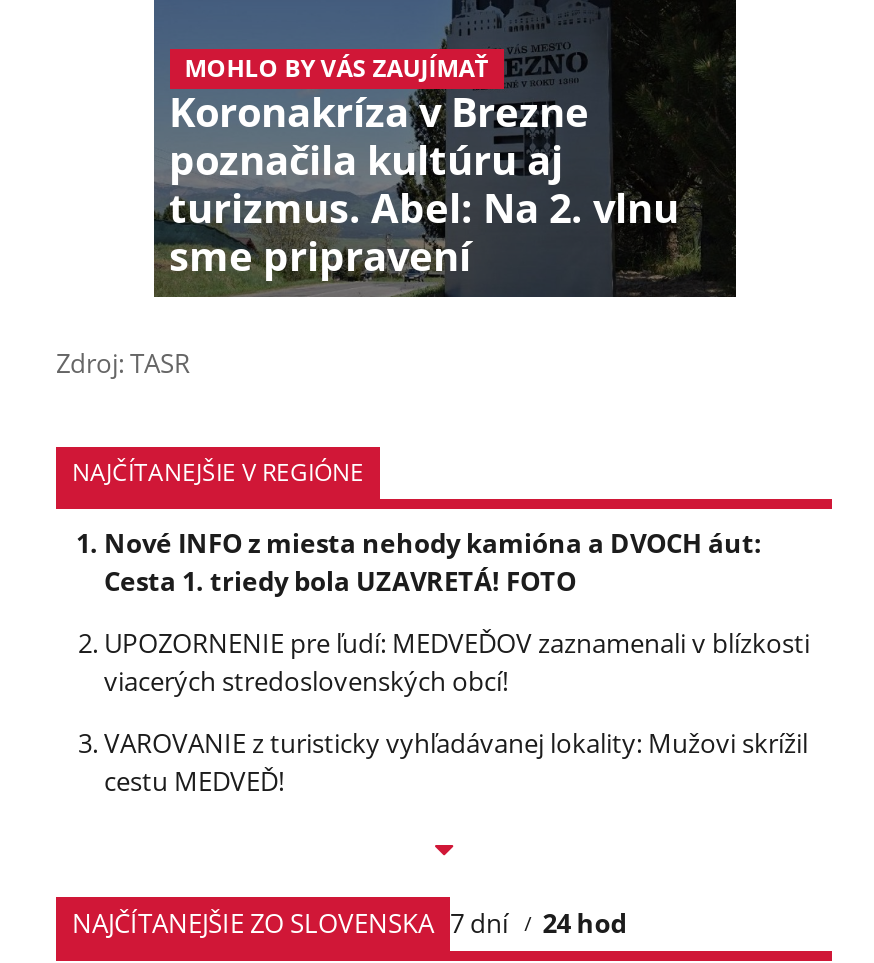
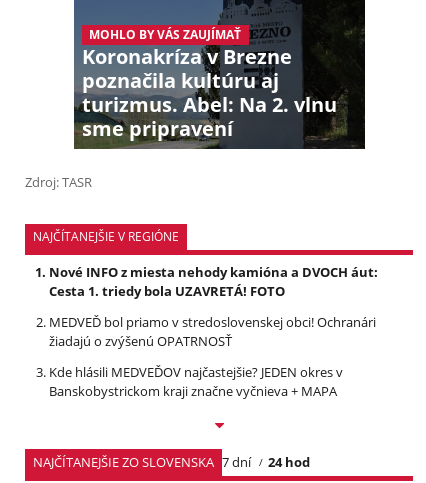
[104,626,810,700] UPOZORNENIE pre ľudí: MEDVEĎOV zaznamenali v blízkosti | viacerých stredoslovenských obcí! -> [49,313,376,350] MEDVEĎ bol priamo v stredoslovenskej obci! Ochranári | žiadajú o zvýšenú OPATRNOSŤ
[104,726,808,800] VAROVANIE z turisticky vyhľadávanej lokality: Mužovi skrížil | cestu MEDVEĎ! -> [49,363,343,400] Kde hlásili MEDVEĎOV najčastejšie? JEDEN okres v | Banskobystrickom kraji značne vyčnieva + MAPA

